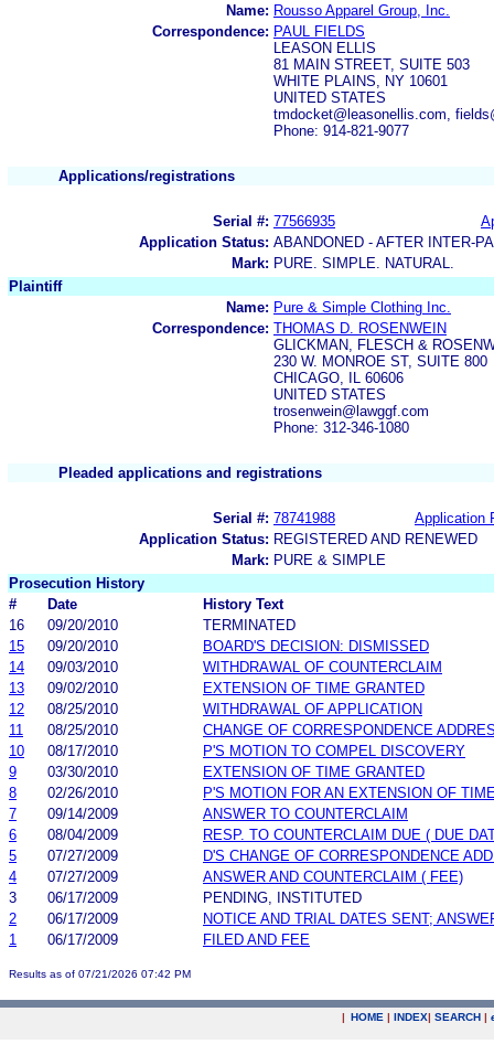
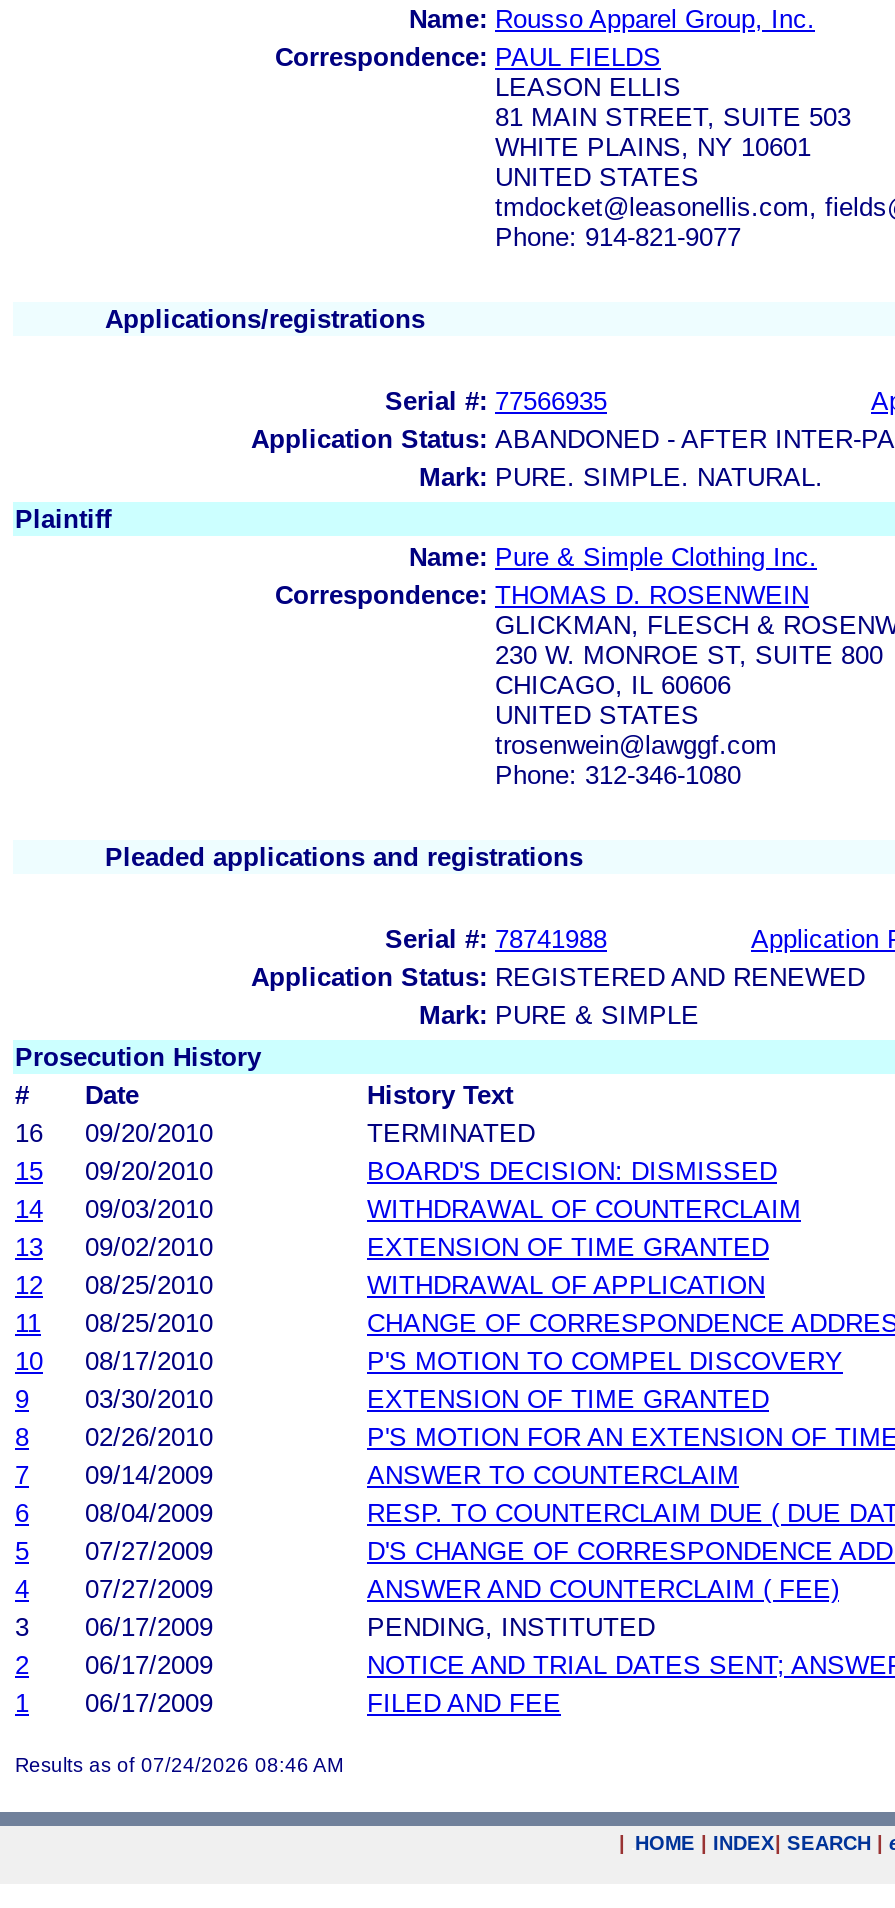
[9,968,191,980] Results as of 07/21/2026 07:42 PM -> [15,1754,343,1776] Results as of 07/24/2026 08:46 AM

